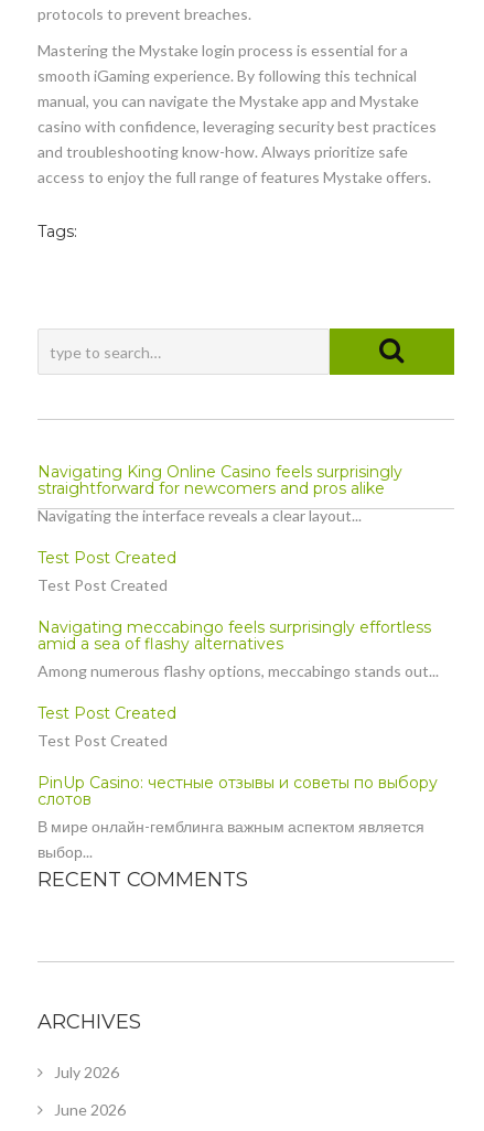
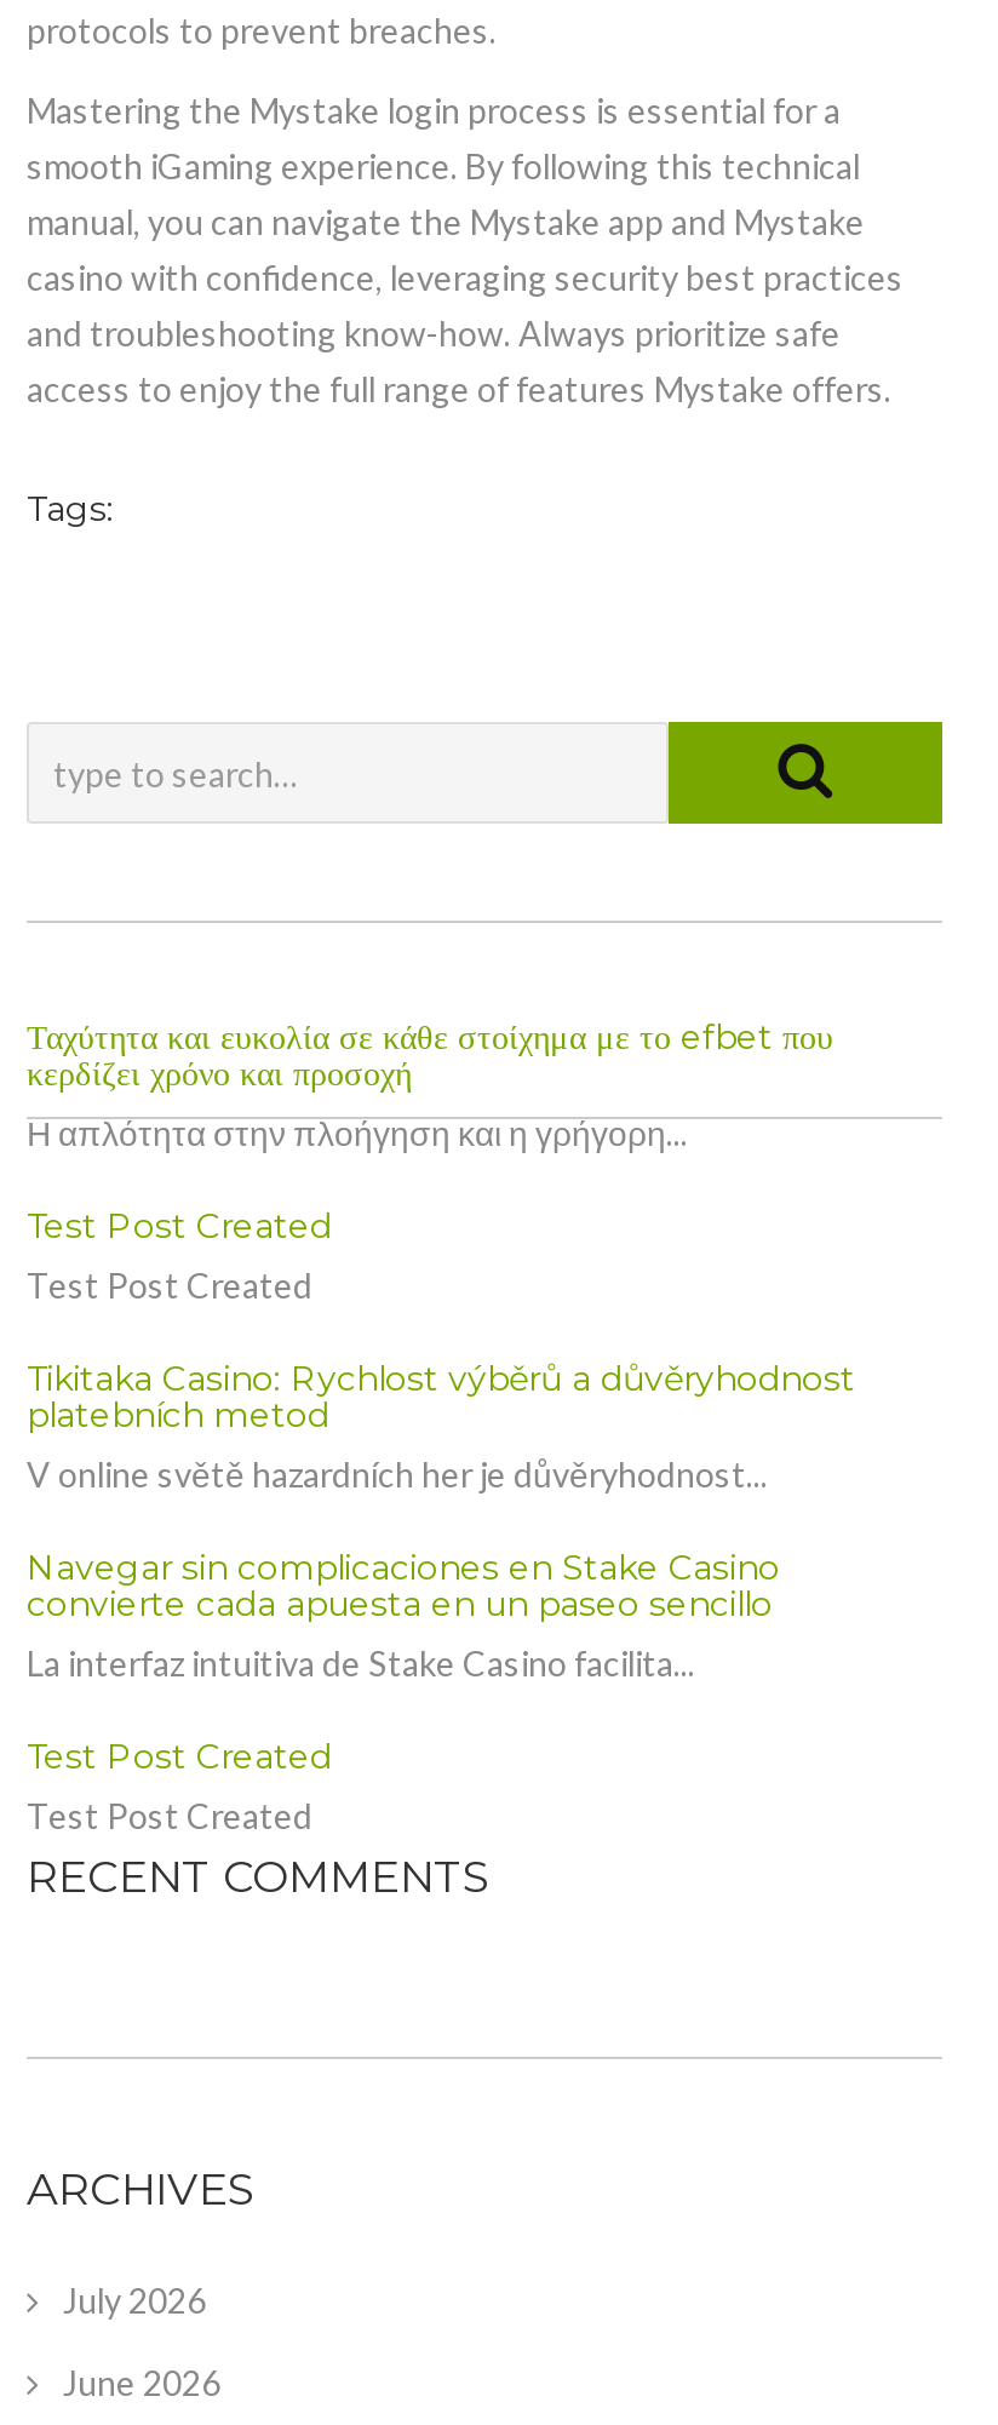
[37,462,402,525] Navigating King Online Casino feels surprisingly | straightforward for newcomers and pros alike | Navigating the interface reveals a clear layout... -> [27,1015,833,1153] Ταχύτητα και ευκολία σε κάθε στοίχημα με το efbet που | κερδίζει χρόνο και προσοχή | Η απλότητα στην πλοήγηση και η γρήγορη...
[37,617,439,680] Navigating meccabingo feels surprisingly effortless | amid a sea of flashy alternatives | Among numerous flashy options, meccabingo stands out... -> [27,1357,855,1684] Tikitaka Casino: Rychlost výběrů a důvěryhodnost | platebních metod | V online světě hazardních her je důvěryhodnost... | Navegar sin complicaciones en Stake Casino | convierte cada apuesta en un paseo sencillo | La interfaz intuitiva de Stake Casino facilita...
moved [37,703,176,750] -> [27,1735,332,1836]: Test Post Created | Test Post Created
[37,773,438,861] PinUp Casino: честные отзывы и советы по выбору | слотов | В мире онлайн-гемблинга важным аспектом является | выбор... -> none

